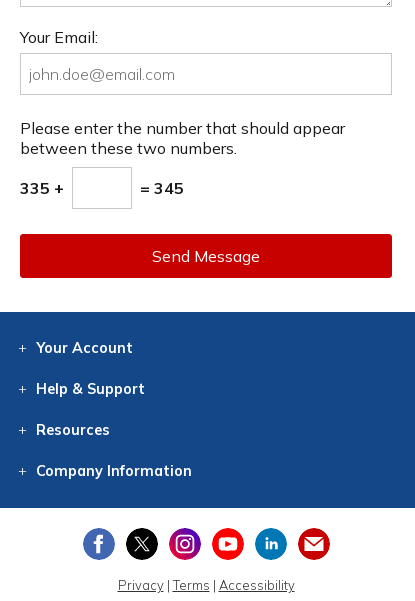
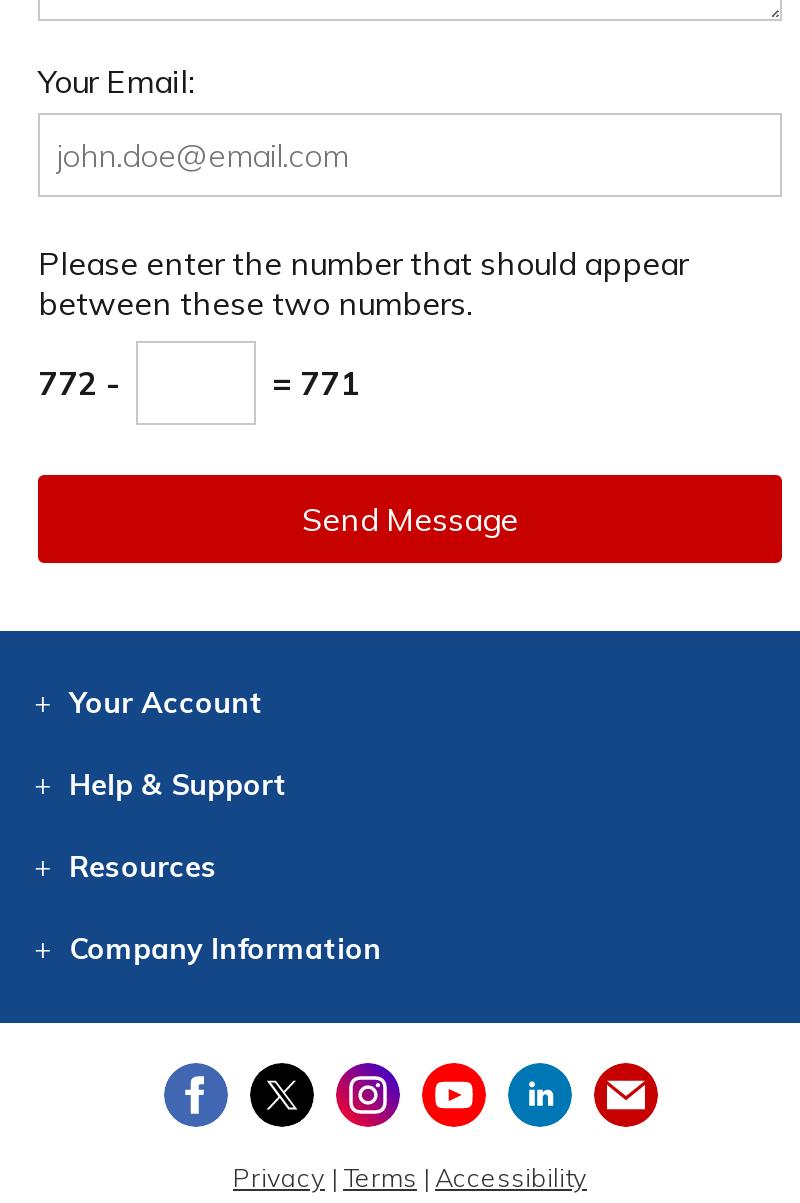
[20,178,68,198] 335 + -> [38,364,128,404] 772 -
[136,178,184,198] = 345 -> [264,364,360,404] = 771

